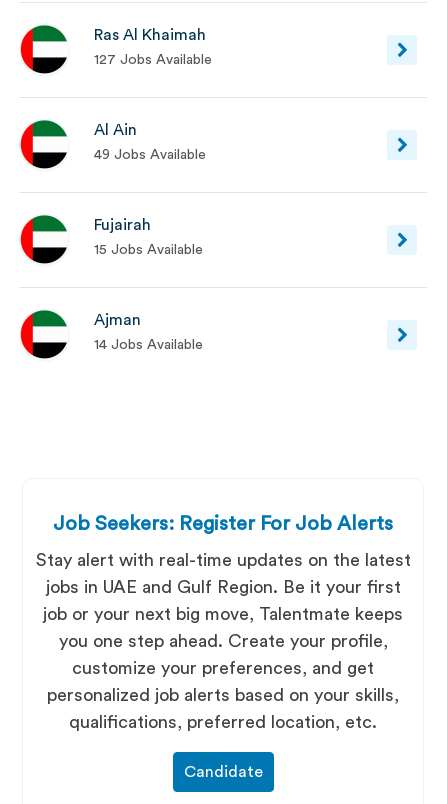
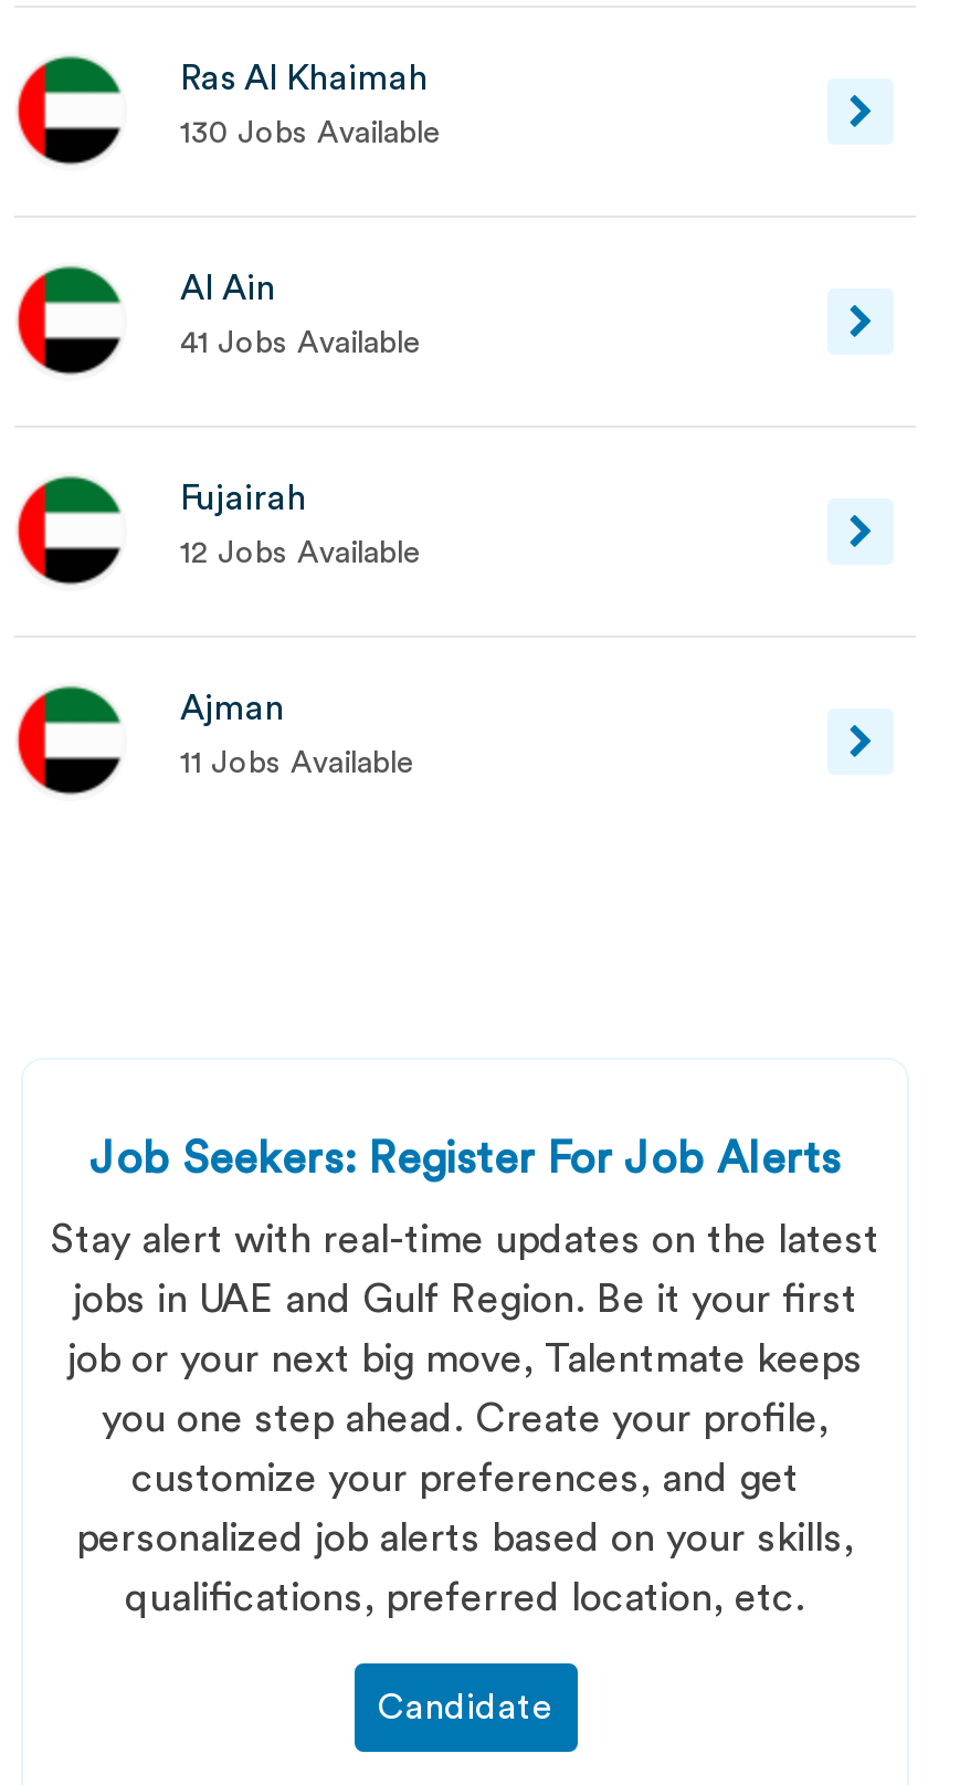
[94,53,212,67] 127 Jobs Available -> [180,118,441,149] 130 Jobs Available
[94,148,206,162] 49 Jobs Available -> [180,328,421,359] 41 Jobs Available
[94,243,203,257] 15 Jobs Available -> [180,538,421,569] 12 Jobs Available
[94,338,203,352] 14 Jobs Available -> [180,748,414,779] 11 Jobs Available

